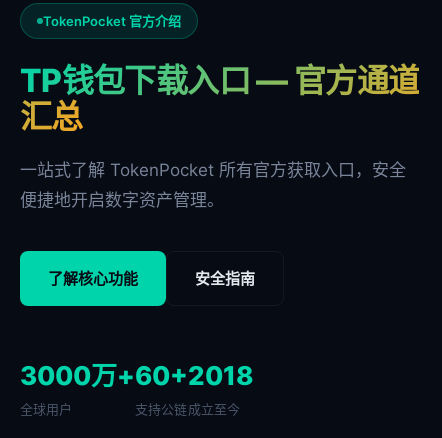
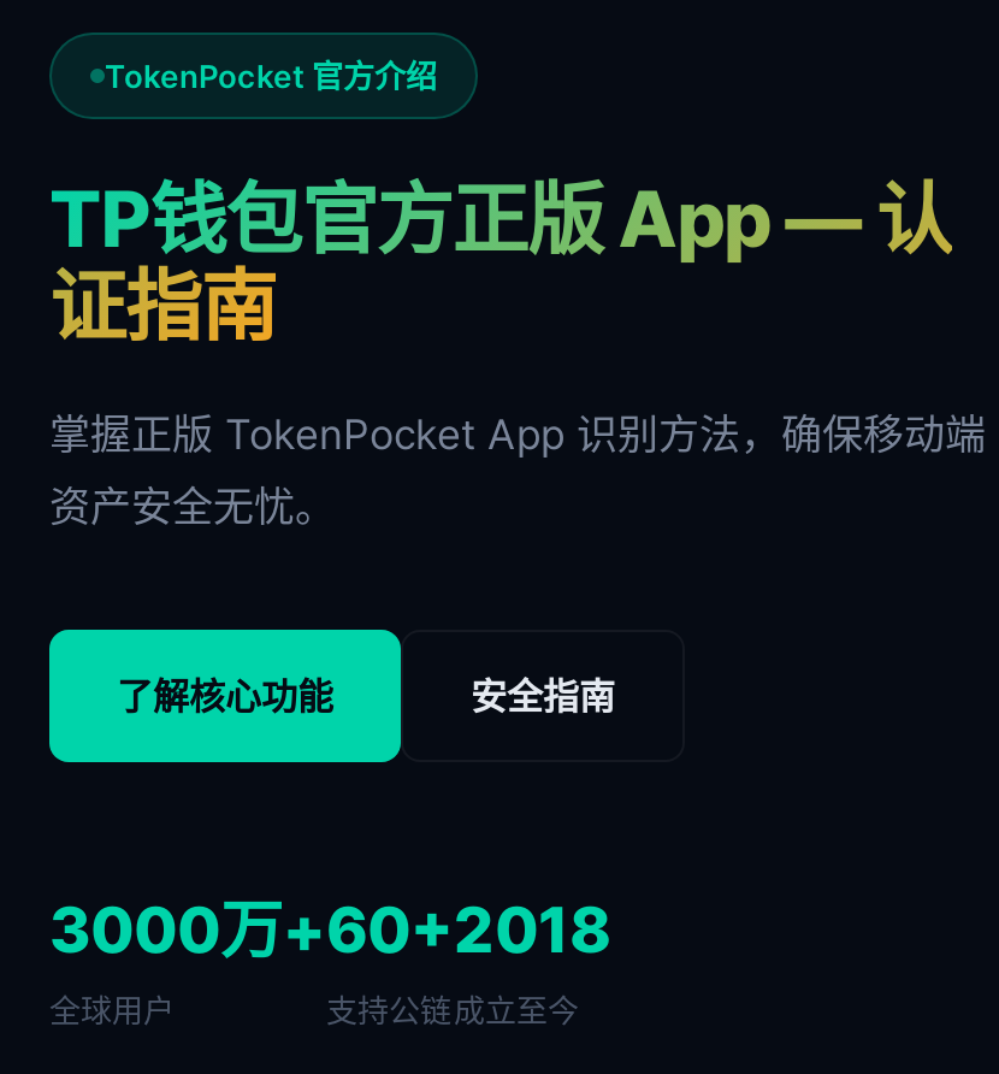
[20,61,419,136] TP钱包下载入口 — 官方通道 | 汇总 -> [49,171,952,352] TP钱包官方正版 App — 认 | 证指南
[20,160,406,180] 一站式了解 TokenPocket 所有官方获取入口，安全 -> [49,410,986,458] 掌握正版 TokenPocket App 识别方法，确保移动端
[20,190,224,210] 便捷地开启数字资产管理。 -> [49,482,336,530] 资产安全无忧。

